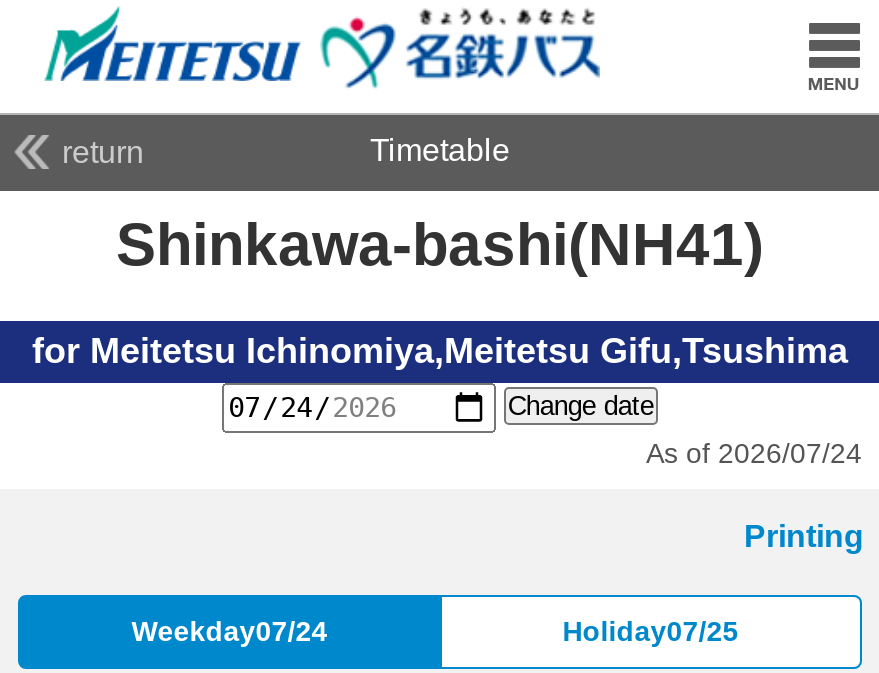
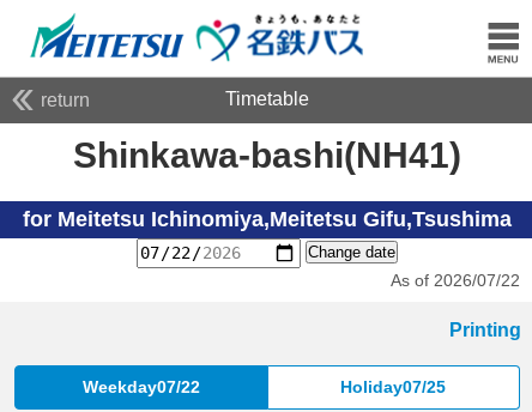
[646,437,862,469] As of 2026/07/24 -> [391,270,520,290] As of 2026/07/22
[132,616,328,648] Weekday07/24 -> [82,378,200,397] Weekday07/22

